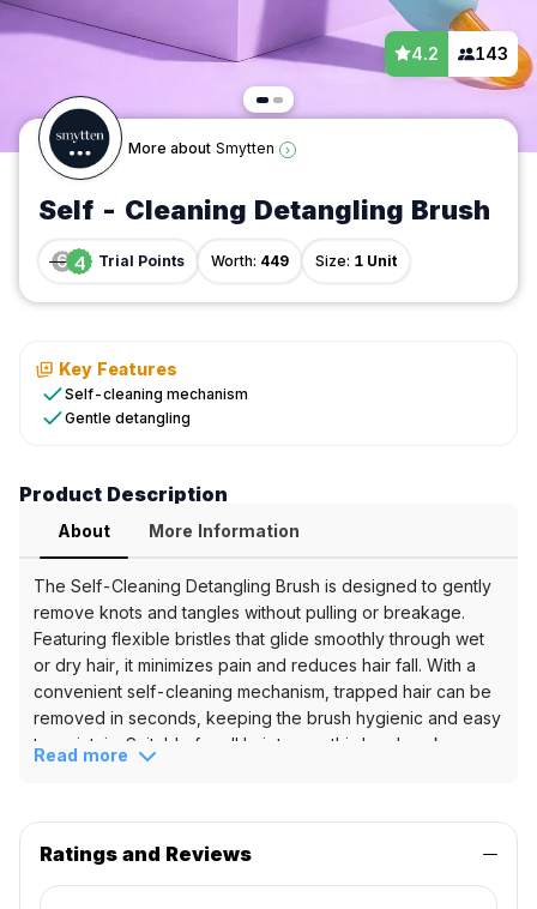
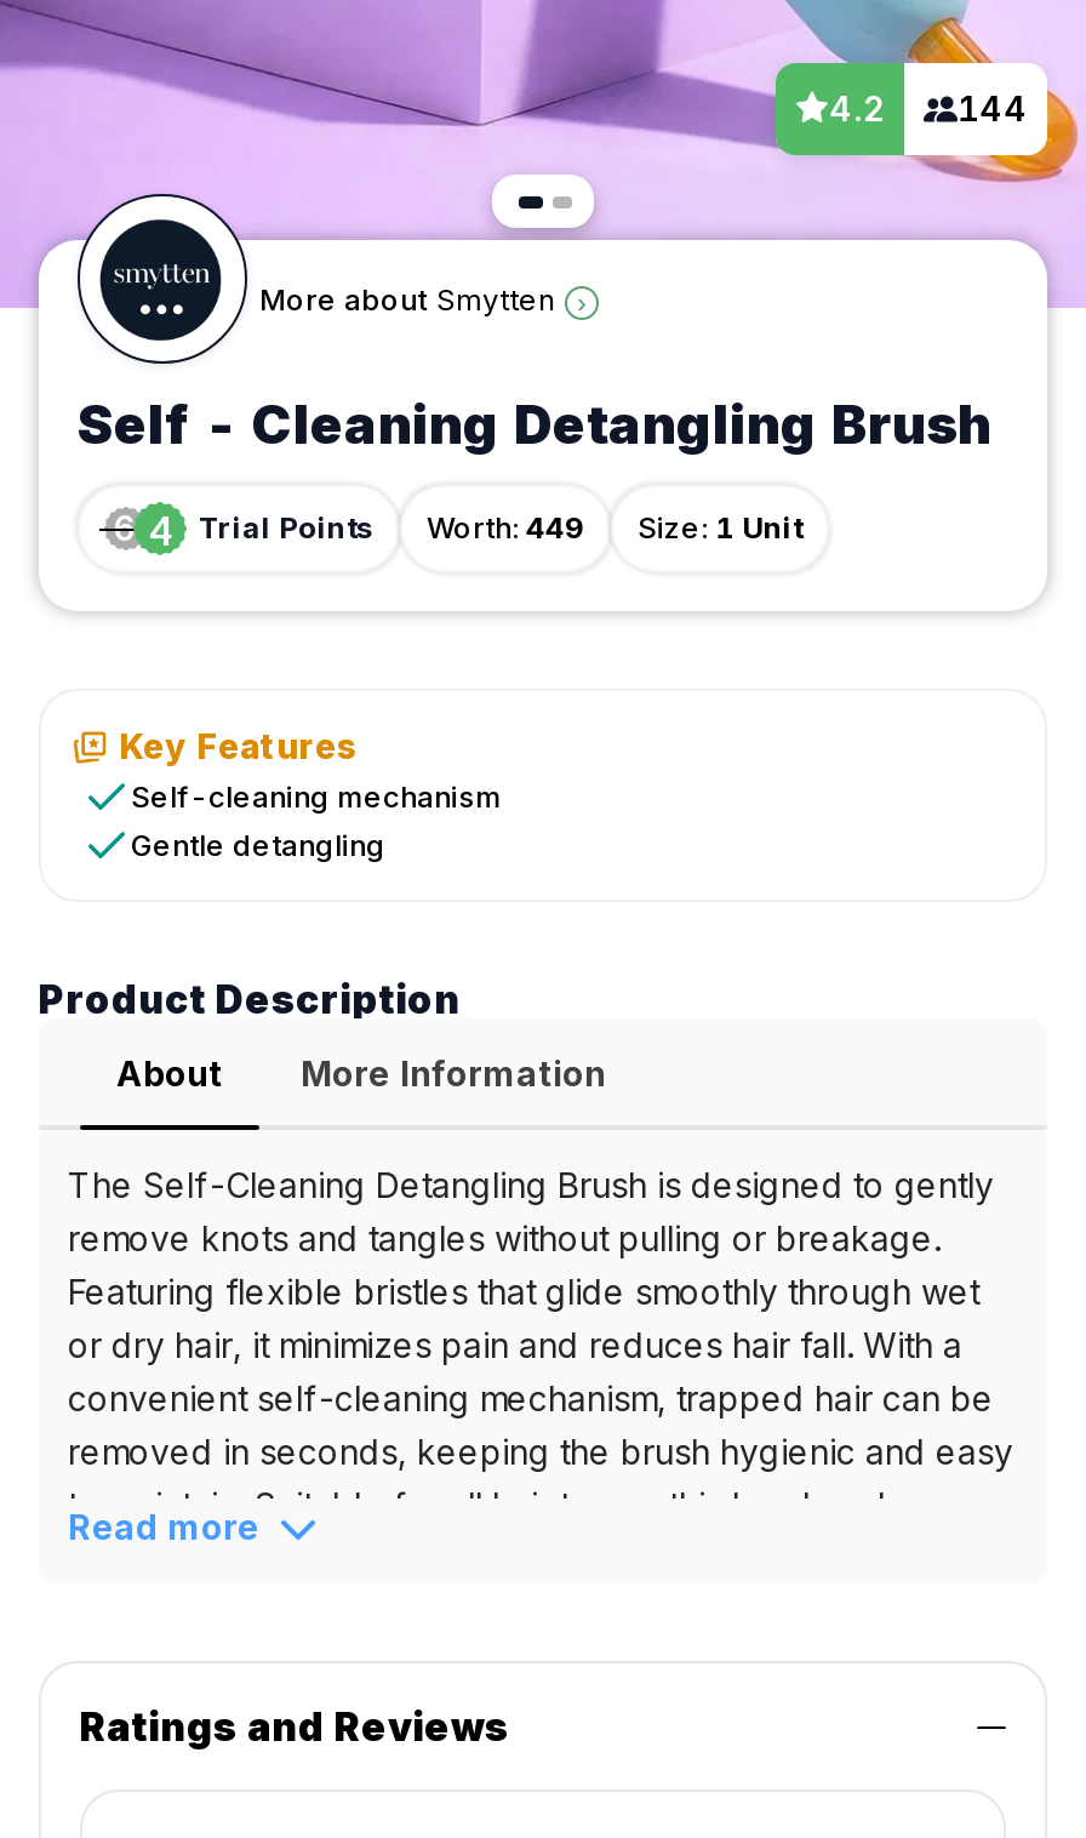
[411,44,508,64] 4.2 143 -> [829,88,1028,129] 4.2 144

